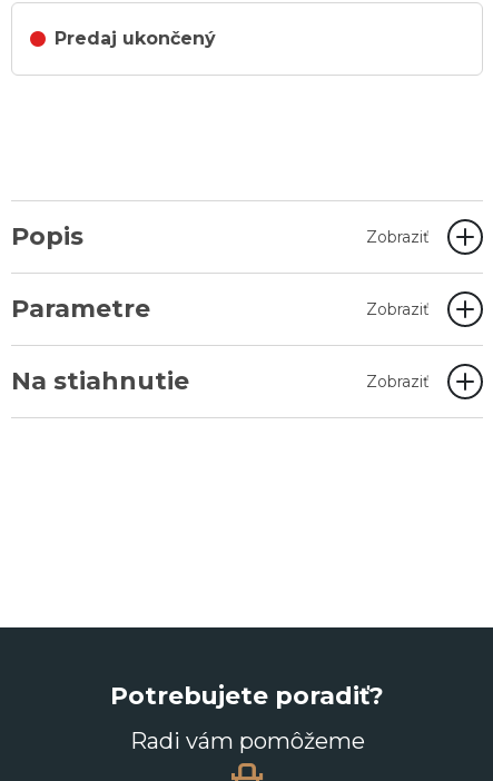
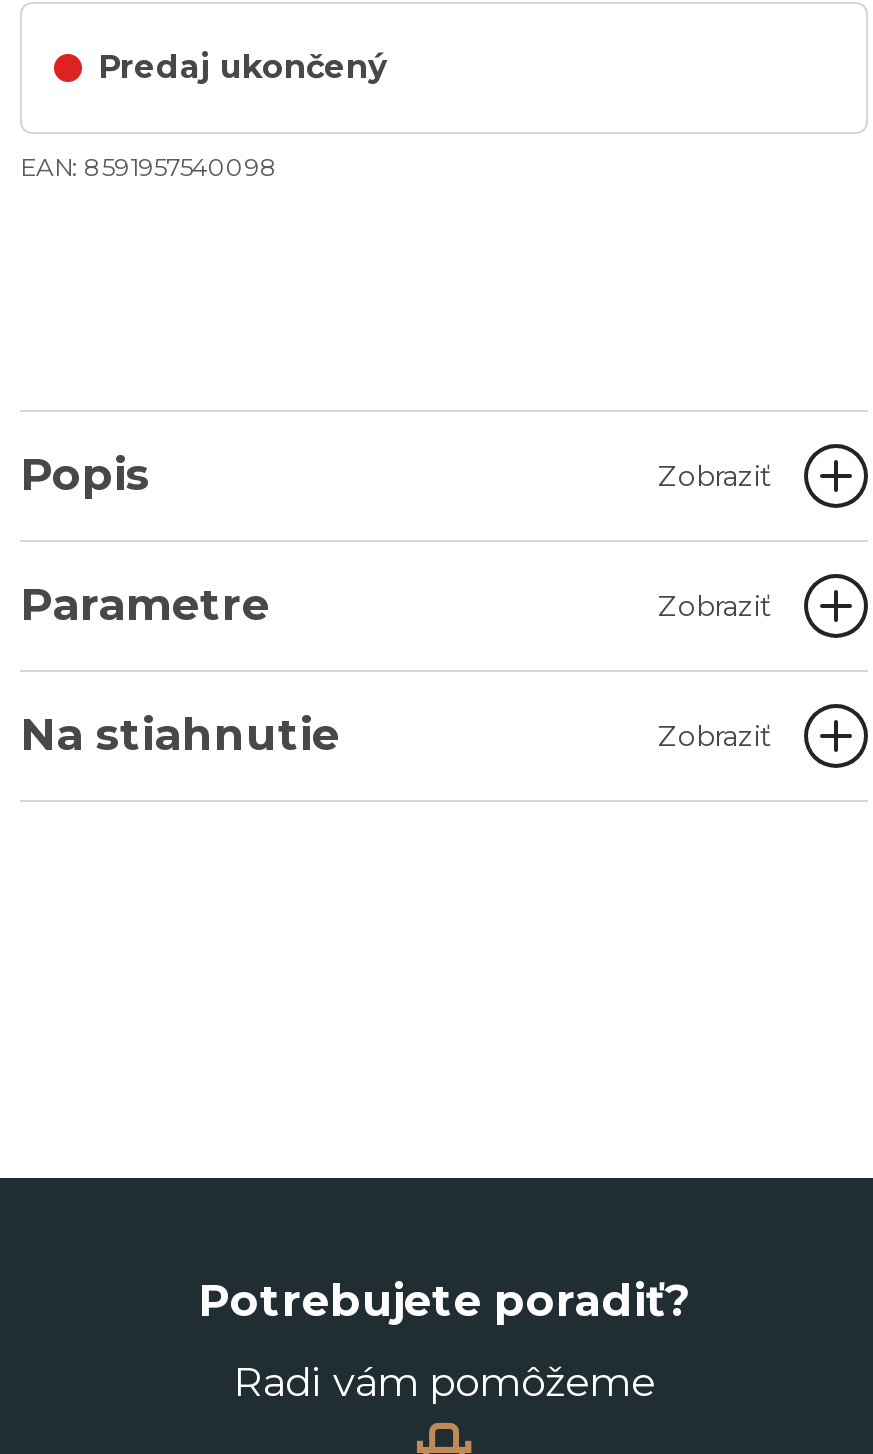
none -> [20,152,278,182] EAN: 8591957540098

